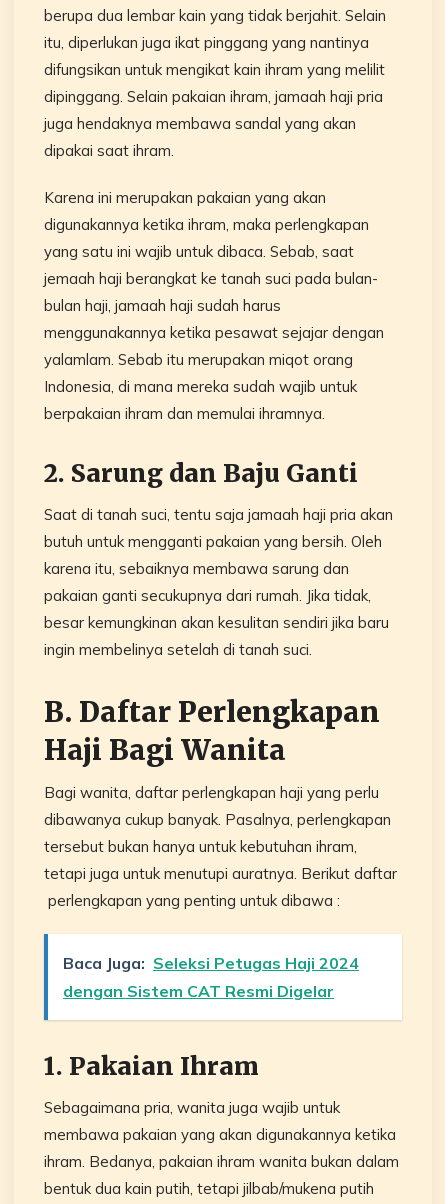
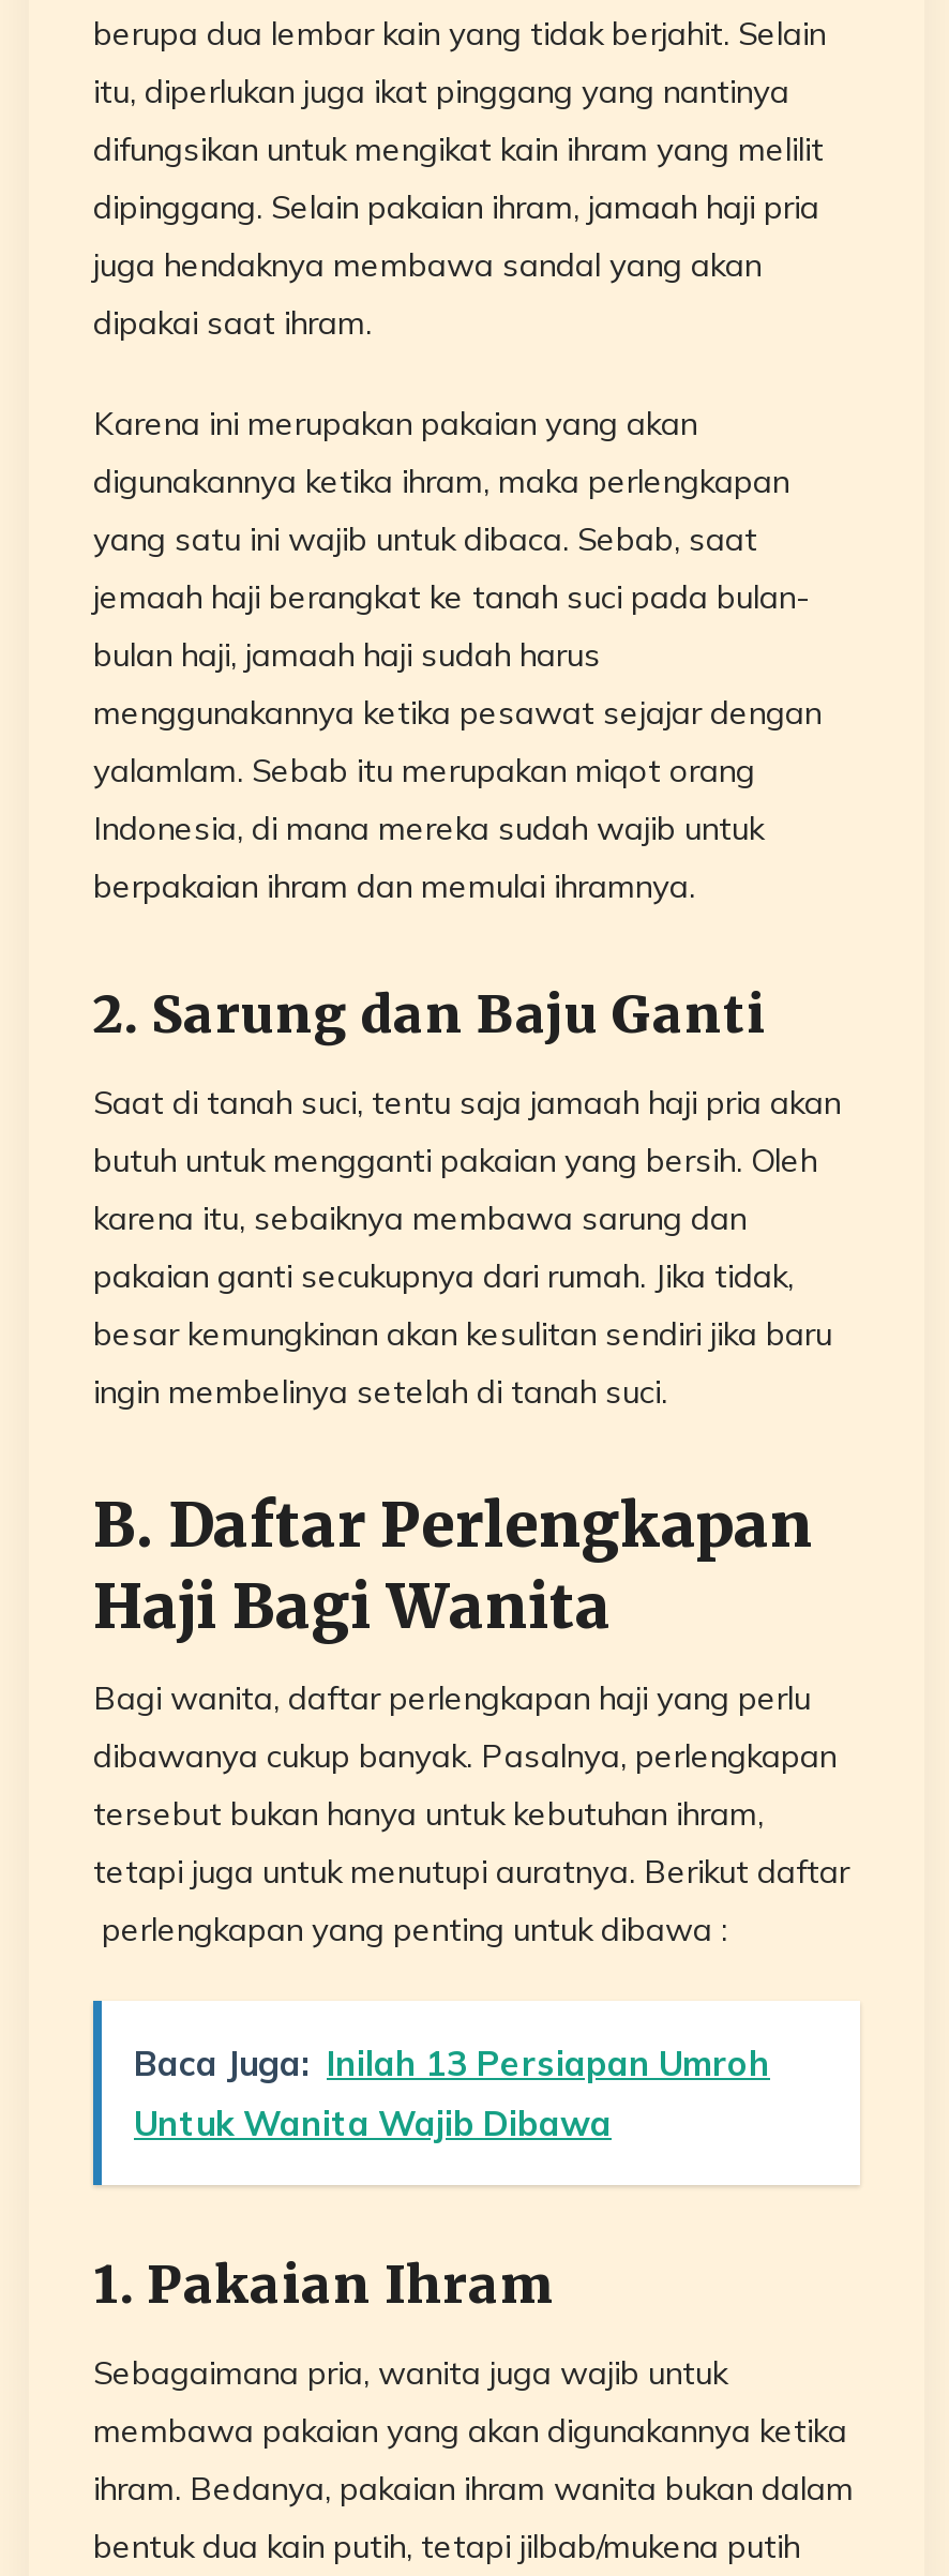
[63,953,359,1001] Baca Juga: Seleksi Petugas Haji 2024 | dengan Sistem CAT Resmi Digelar -> [134,2042,770,2144] Baca Juga: Inilah 13 Persiapan Umroh | Untuk Wanita Wajib Dibawa

